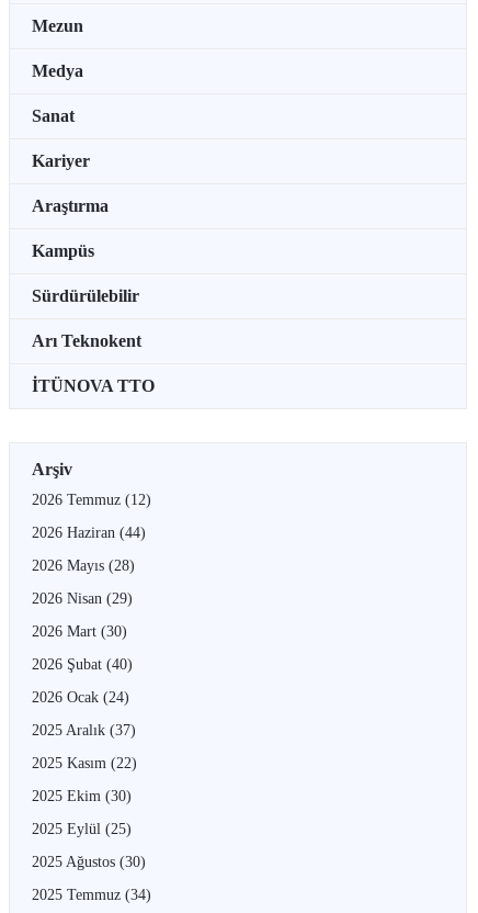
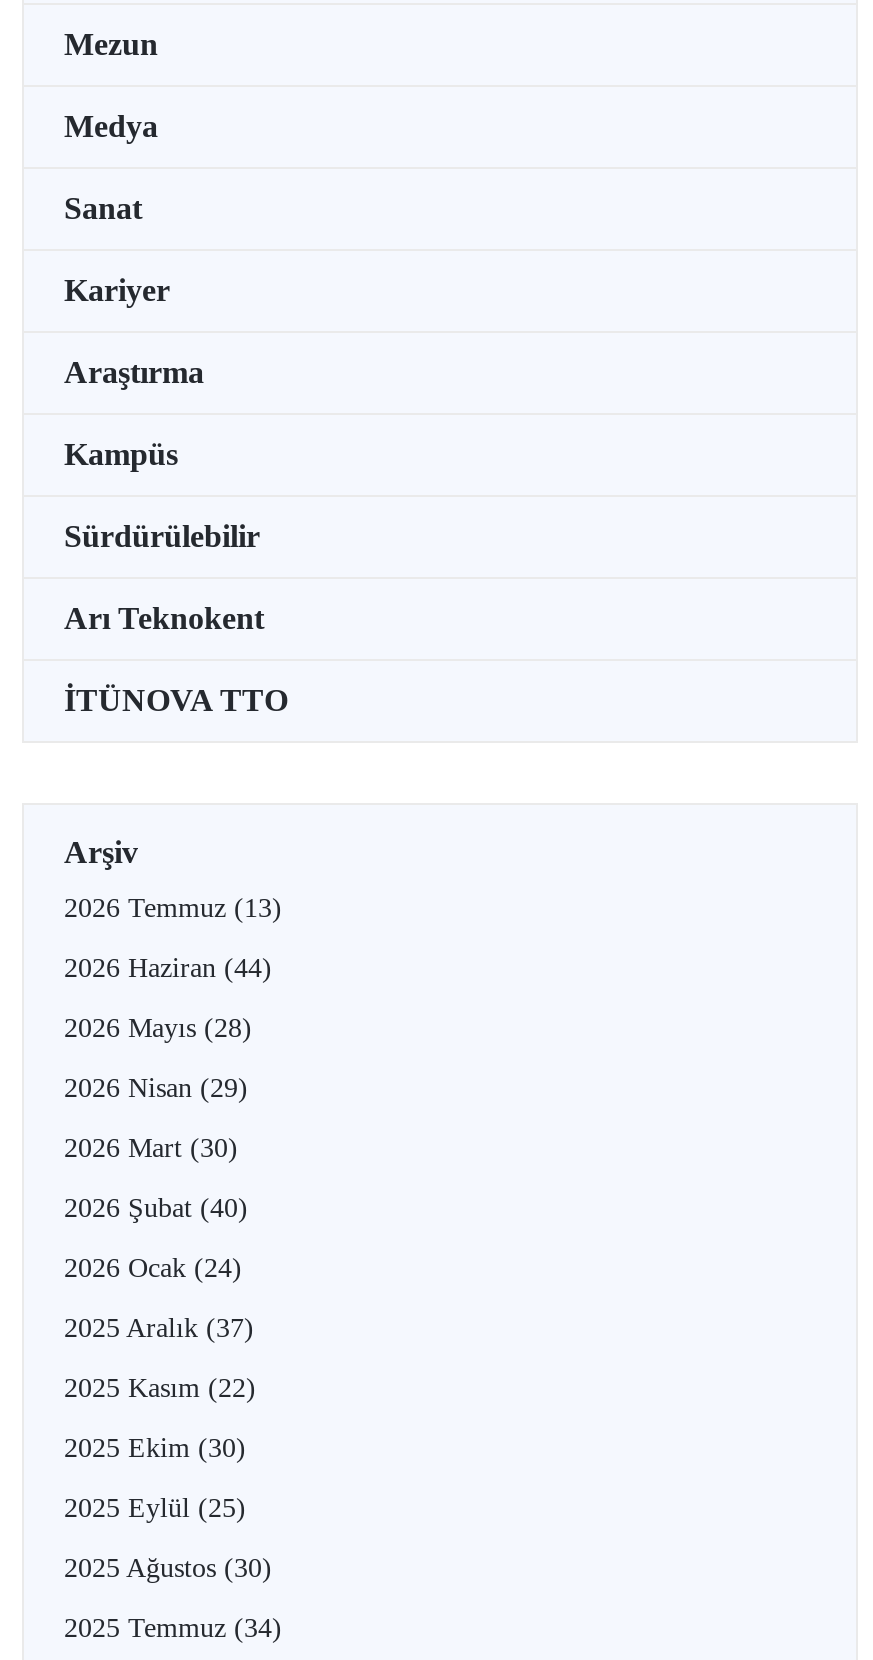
[32,491,151,508] 2026 Temmuz (12) -> [64,893,282,923] 2026 Temmuz (13)

